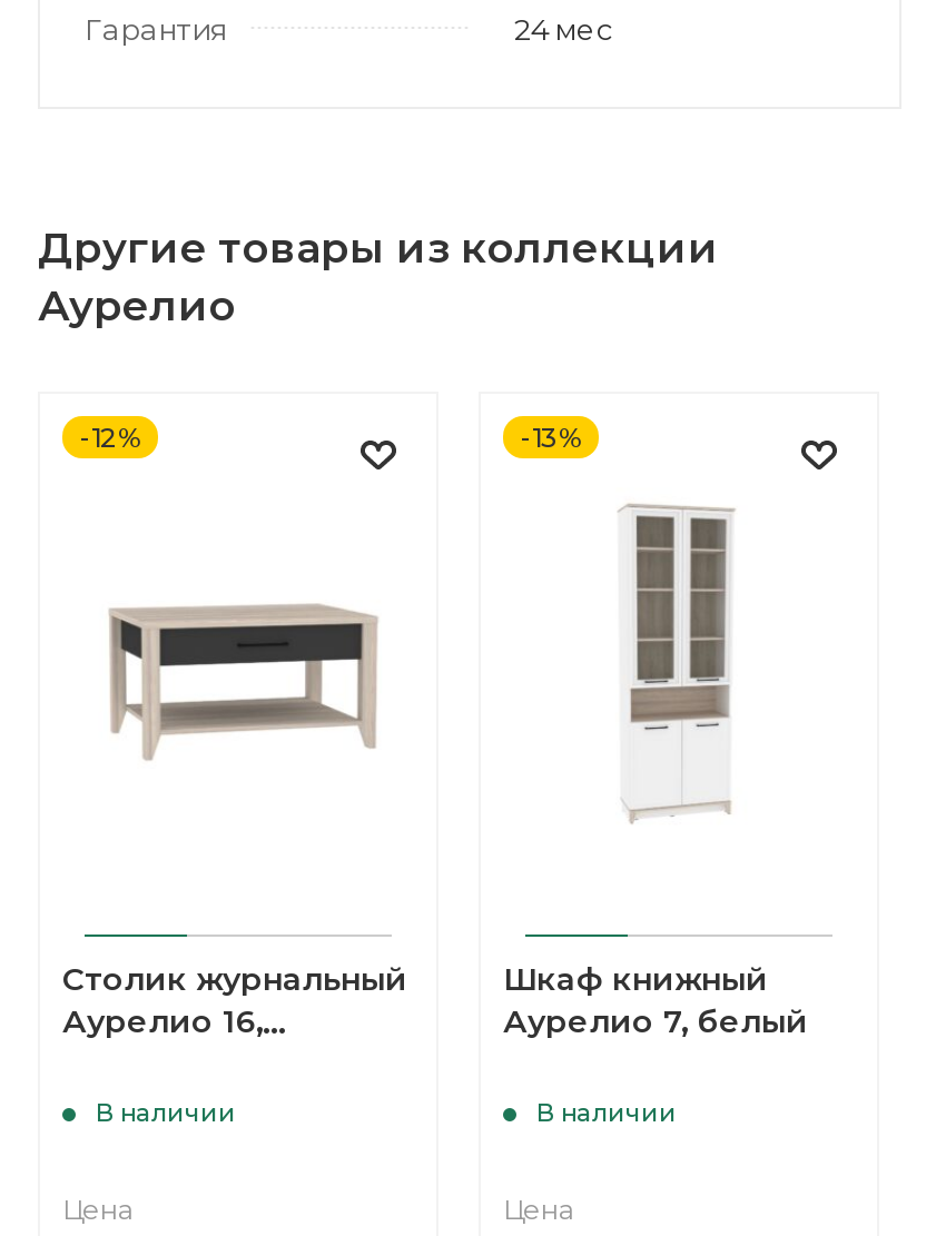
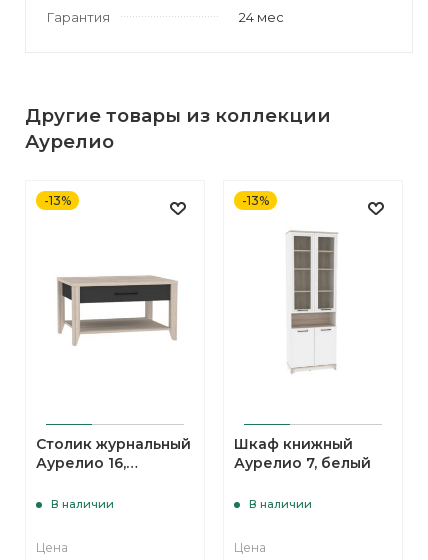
[80,421,140,454] -12% -> [44,193,71,208] -13%

